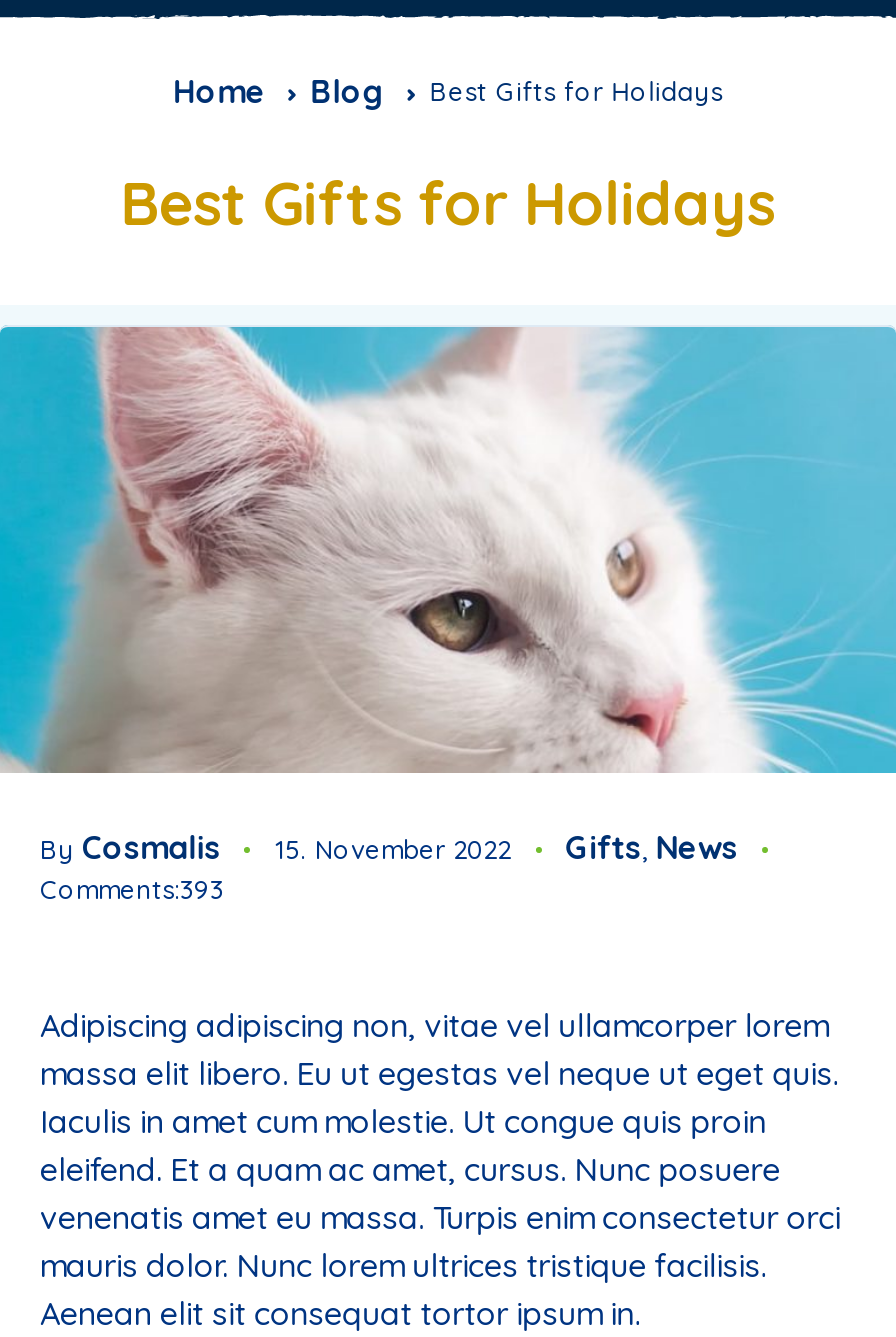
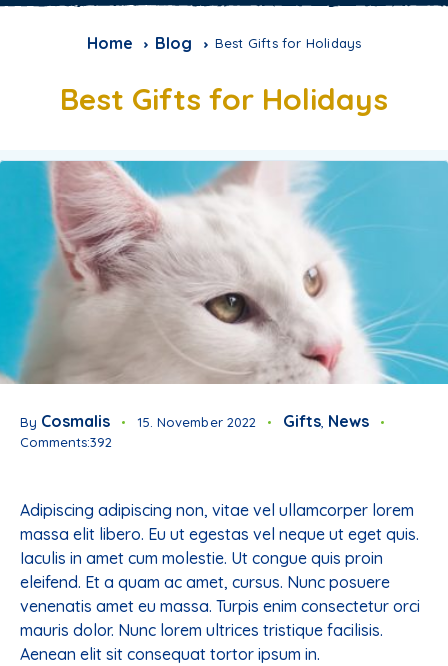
[40,873,224,905] Comments:393 -> [20,434,112,450] Comments:392

